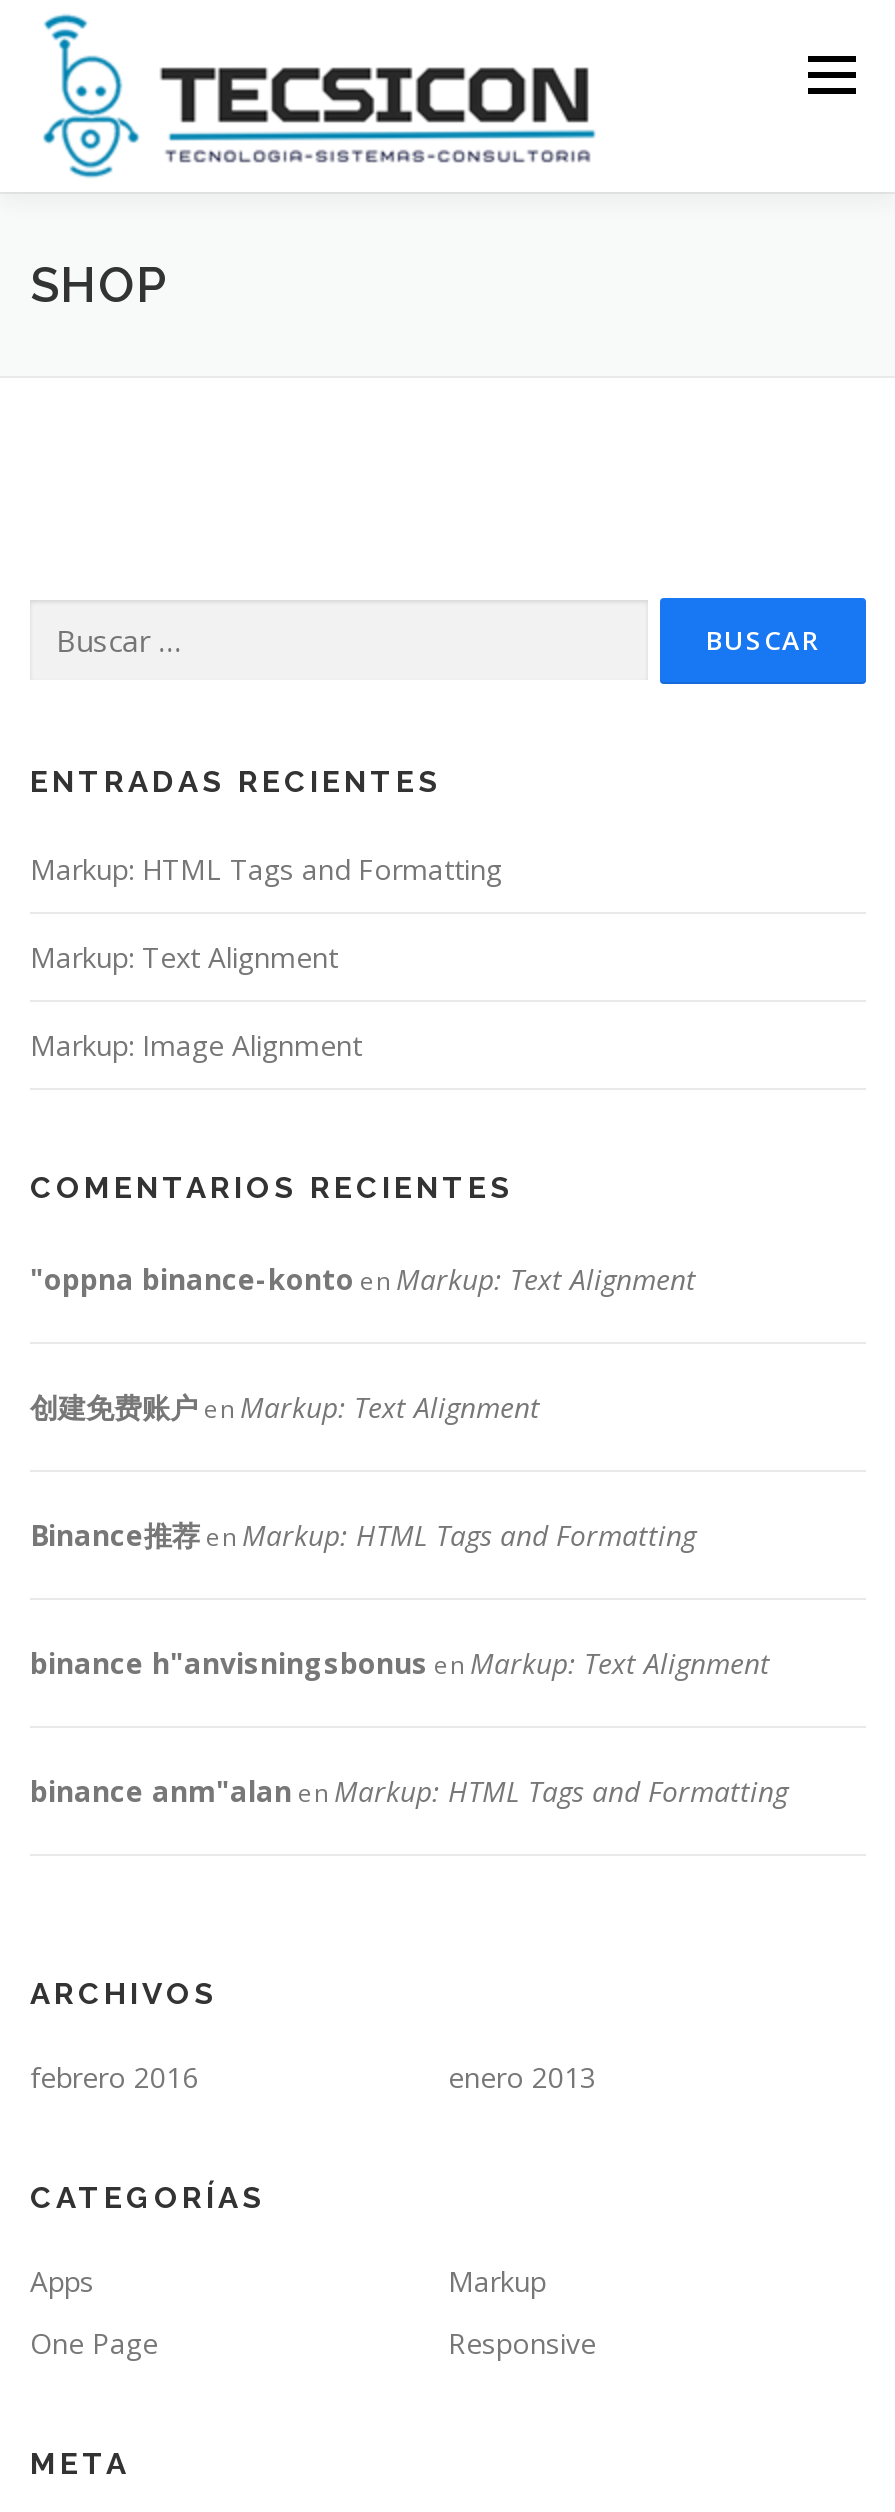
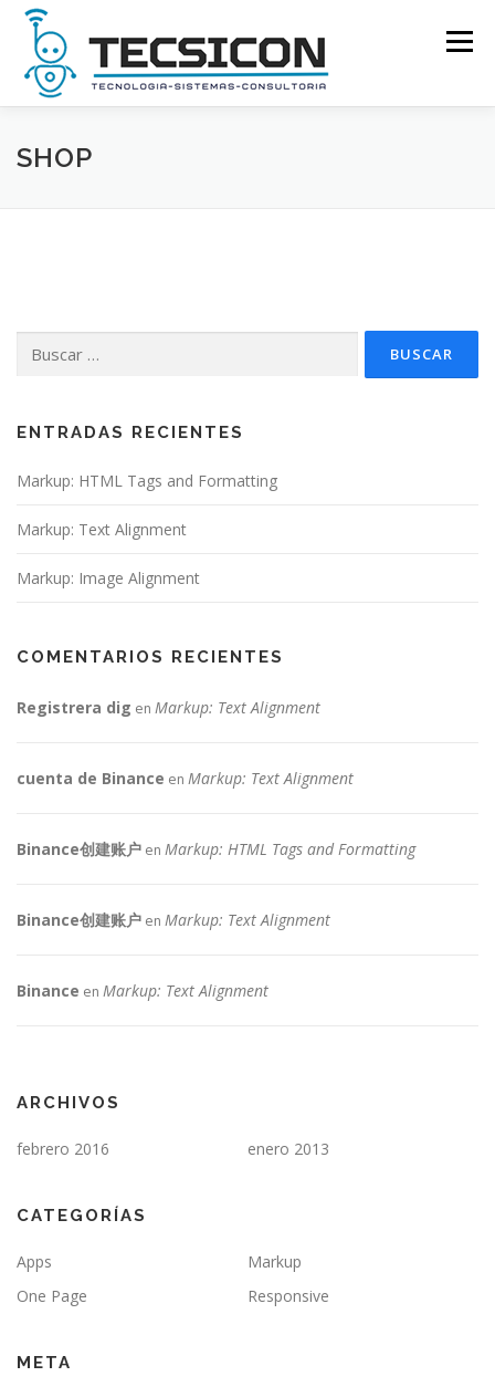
[30,1260,696,1298] "oppna binance-konto en Markup: Text Alignment -> [17,697,320,718] Registrera dig en Markup: Text Alignment
[30,1388,540,1426] 创建免费账户en Markup: Text Alignment -> [17,768,354,789] cuenta de Binance en Markup: Text Alignment
[30,1516,696,1554] Binance推荐en Markup: HTML Tags and Formatting -> [17,838,415,859] Binance创建账户en Markup: HTML Tags and Formatting
[30,1644,770,1682] binance h"anvisningsbonus en Markup: Text Alignment -> [17,909,330,930] Binance创建账户en Markup: Text Alignment
[30,1772,788,1810] binance anm"alan en Markup: HTML Tags and Formatting -> [17,980,268,1001] Binance en Markup: Text Alignment

